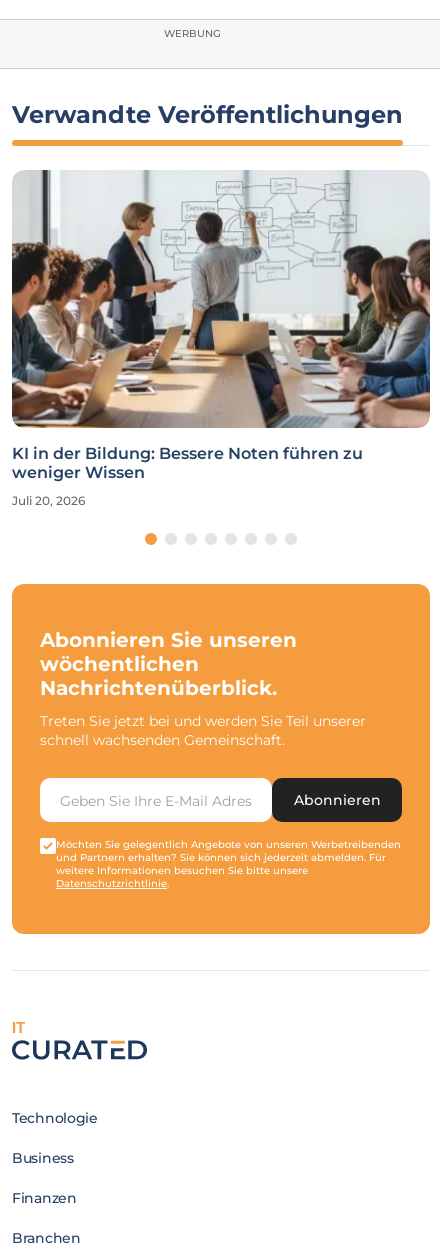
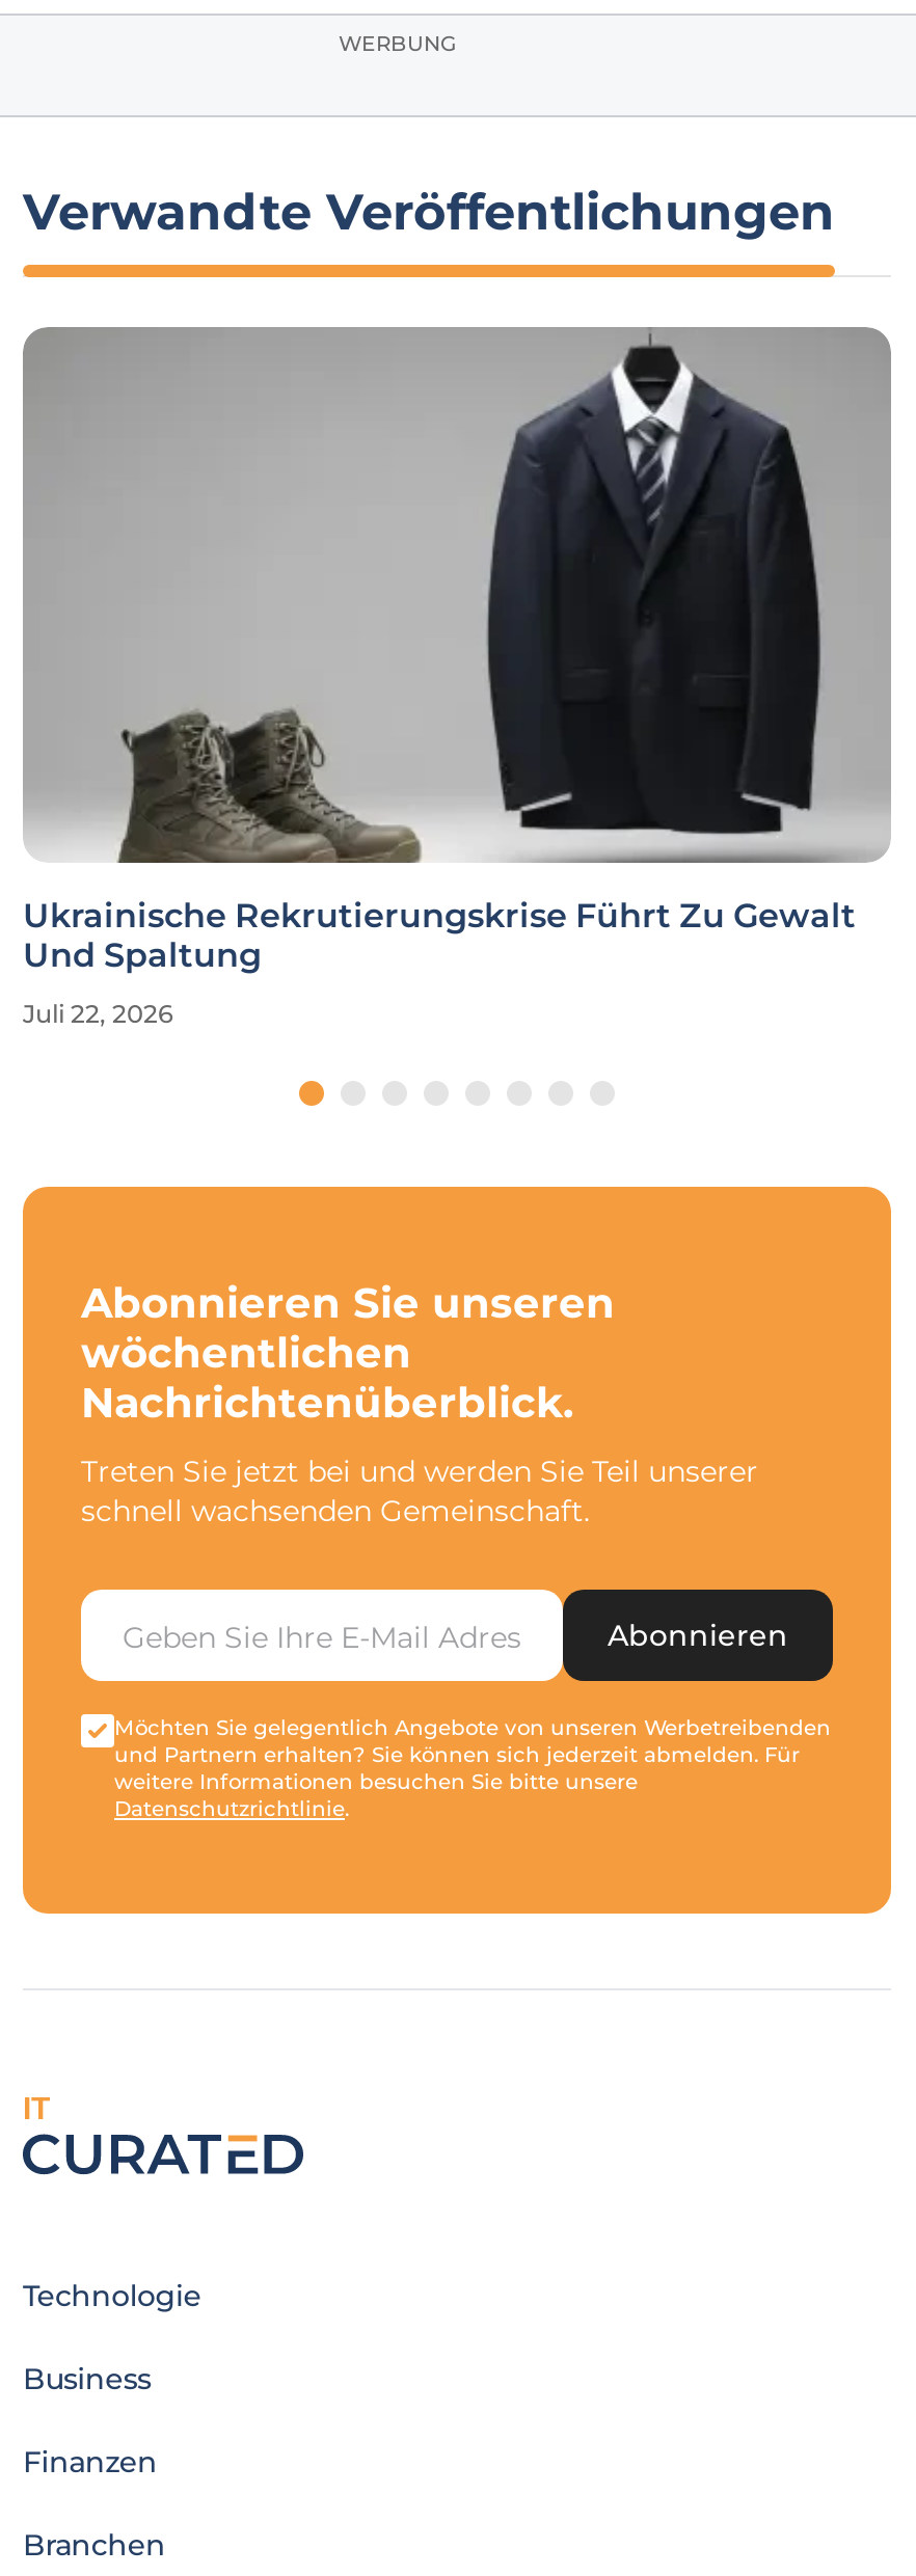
[11,170,431,482] [image] | KI in der Bildung: Bessere Noten führen zu | weniger Wissen -> [23,325,891,976] [image] | Ukrainische Rekrutierungskrise Führt Zu Gewalt | Und Spaltung
[12,493,85,508] Juli 20, 2026 -> [23,999,172,1030] Juli 22, 2026

